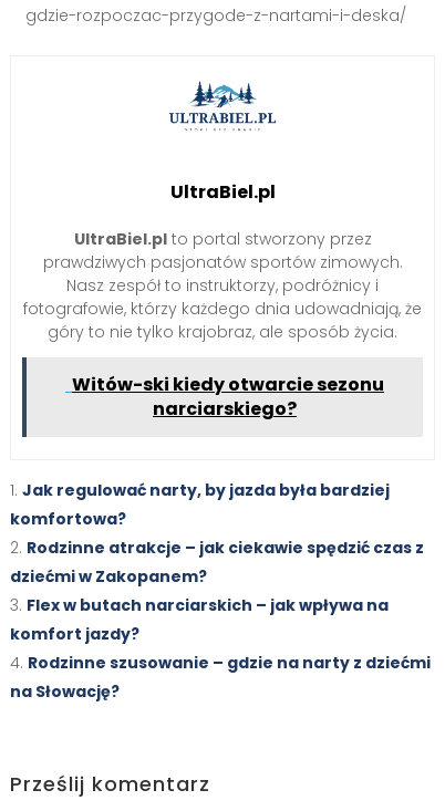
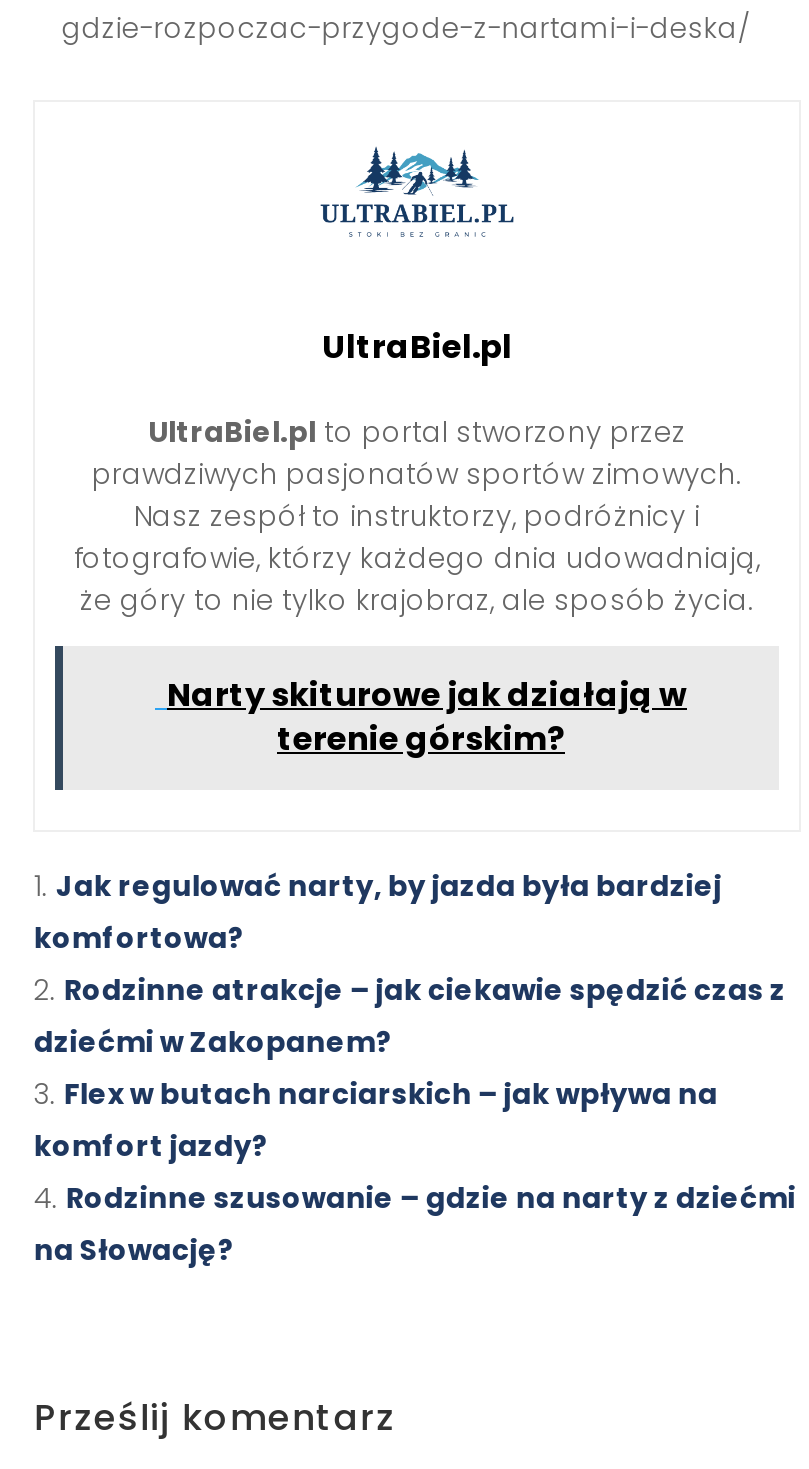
[72,372,384,422] Witów-ski kiedy otwarcie sezonu | narciarskiego? -> [167,672,687,762] Narty skiturowe jak działają w | terenie górskim?

